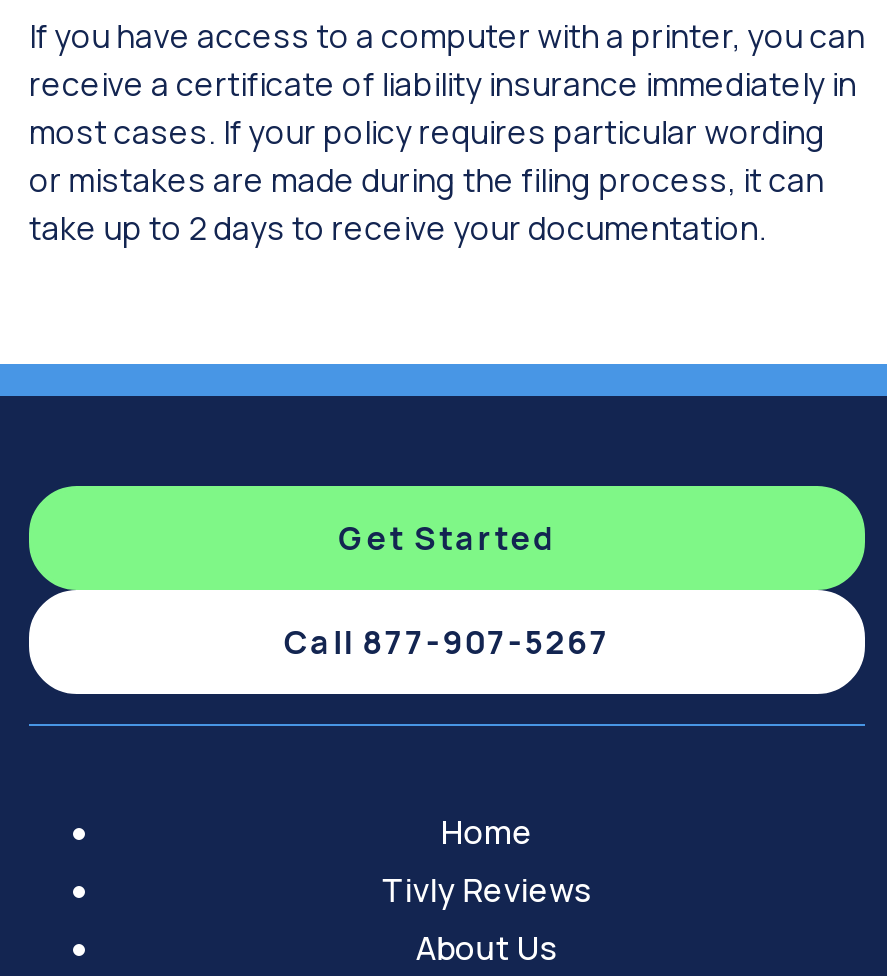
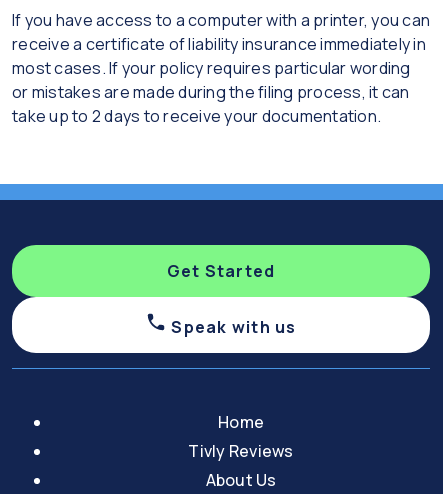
[284,620,610,664] Call 877-907-5267 -> [167,316,297,338] Speak with us

